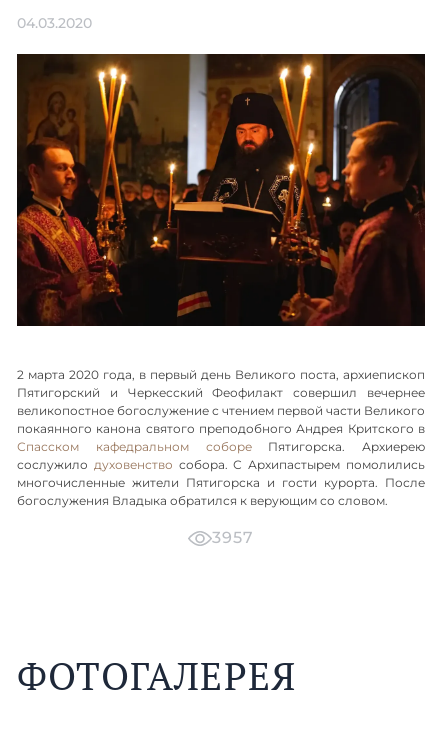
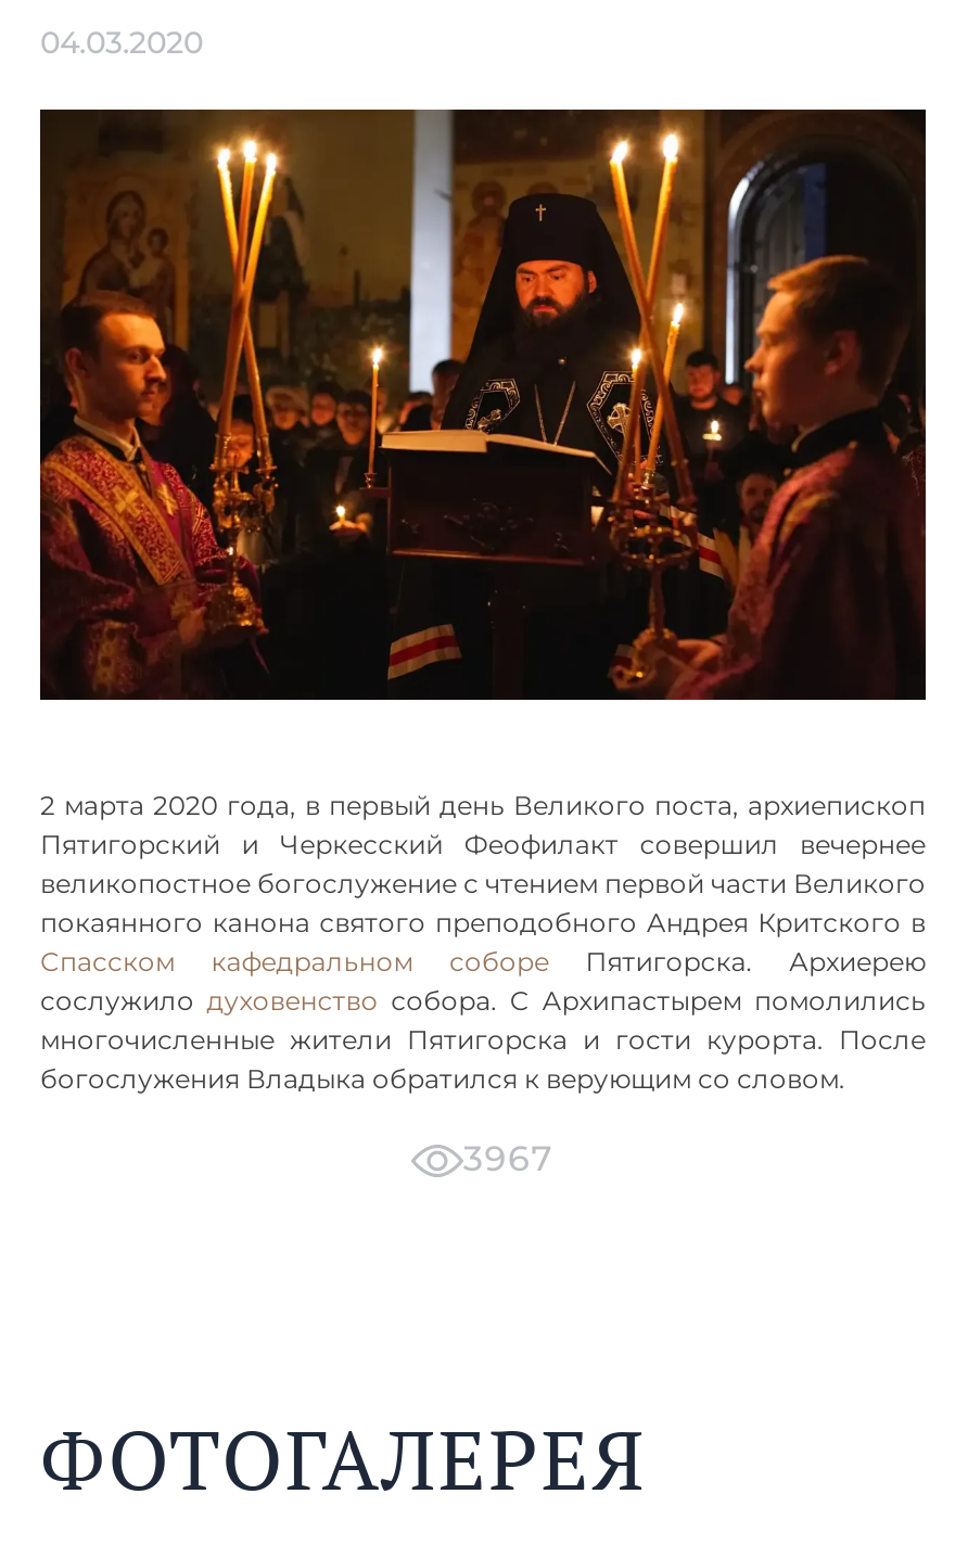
[212,528,254,547] 3957 -> [463,1139,555,1180] 3967

